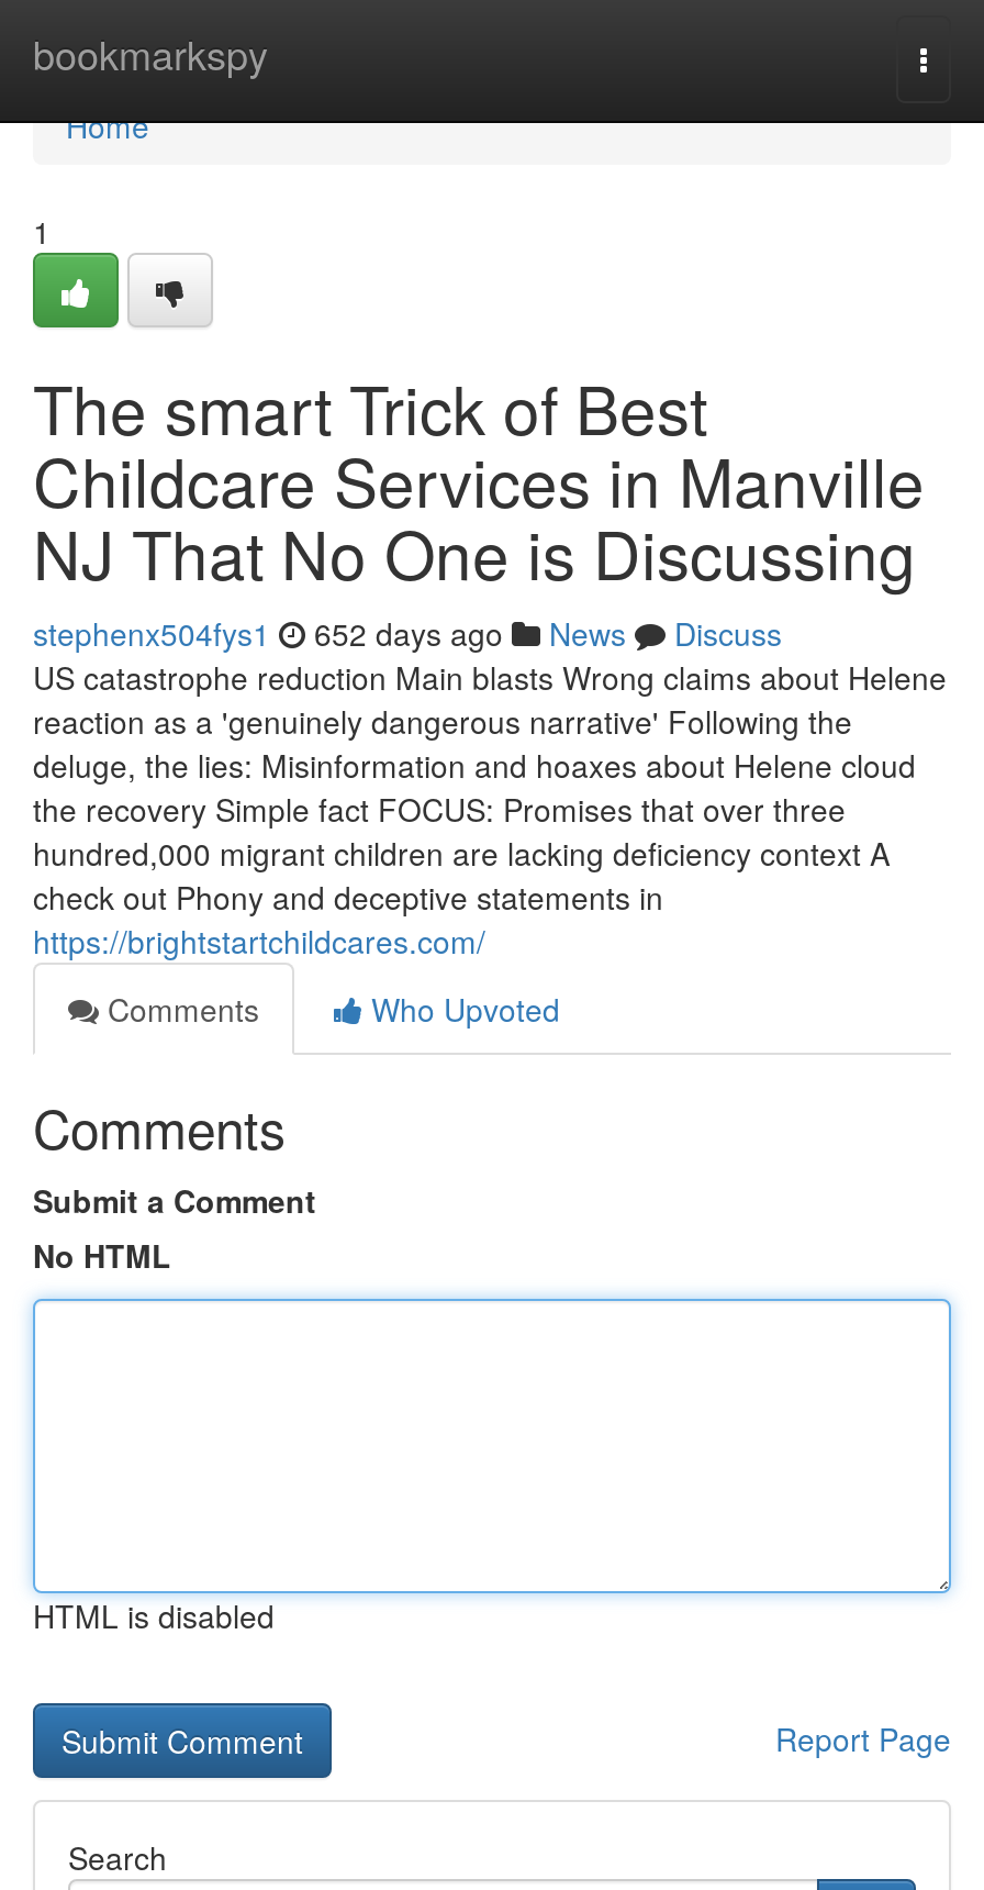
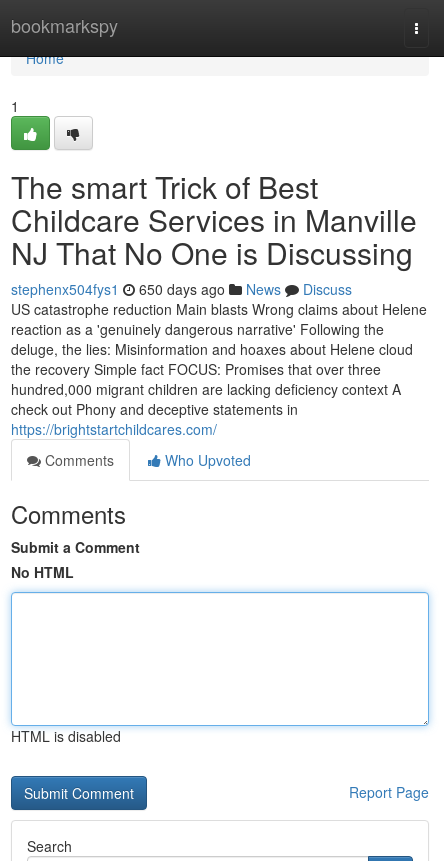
[33,611,782,655] stephenx504fys1 652 days ago News Discuss -> [11,279,352,299] stephenx504fys1 650 days ago News Discuss

